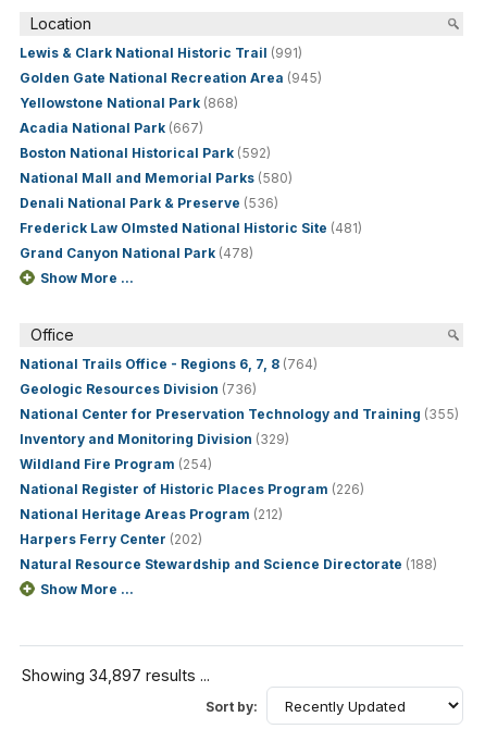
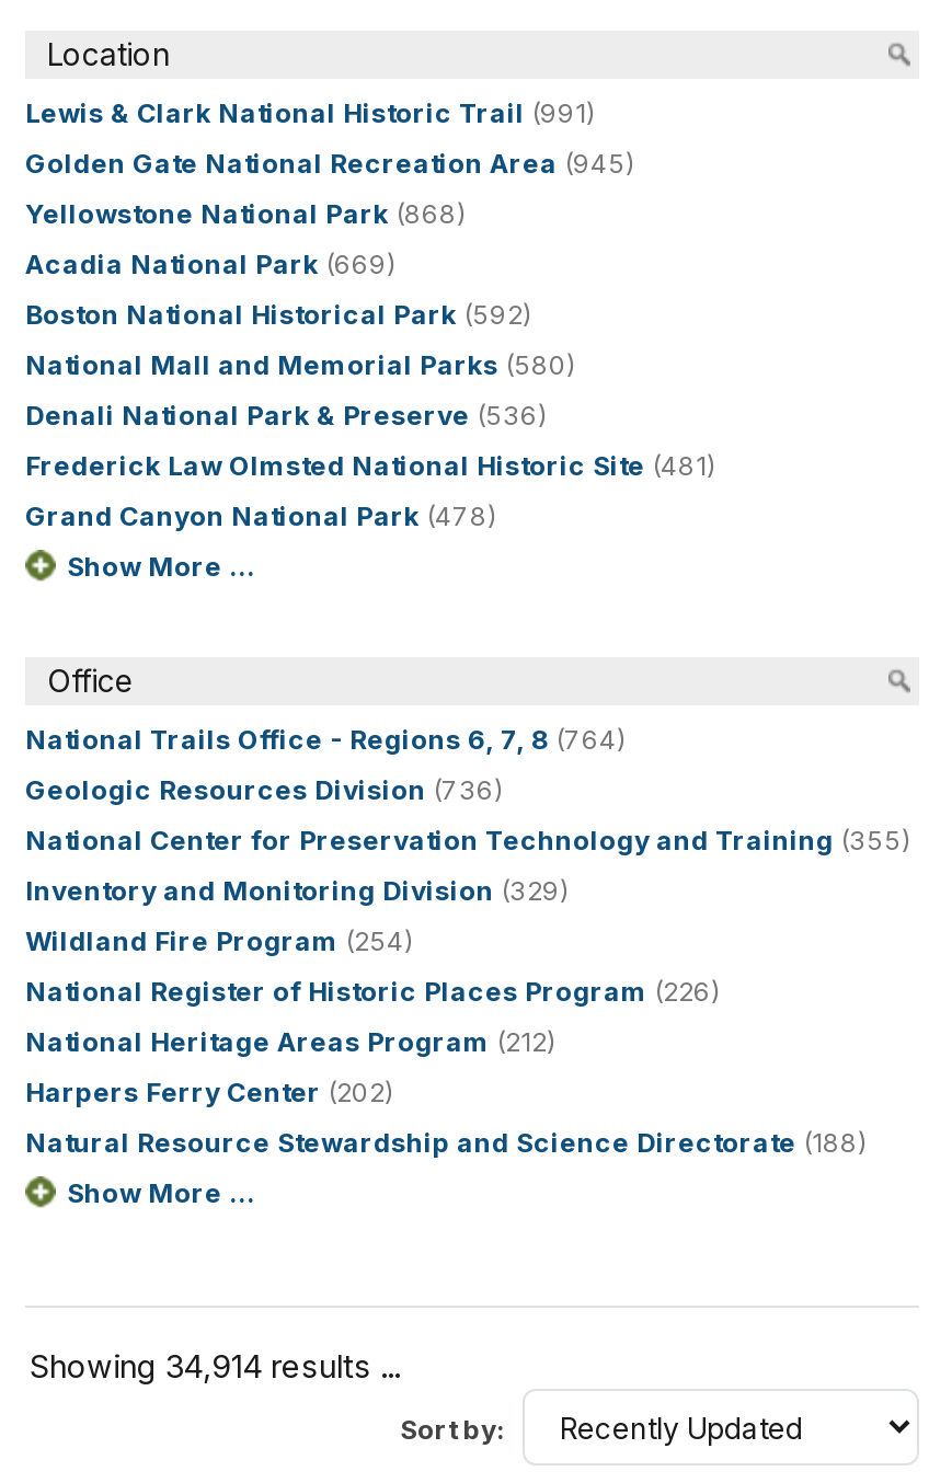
[20,120,203,136] Acadia National Park (667) -> [25,248,395,281] Acadia National Park (669)
[22,666,210,685] Showing 34,897 results ... -> [30,1348,400,1385] Showing 34,914 results ...

